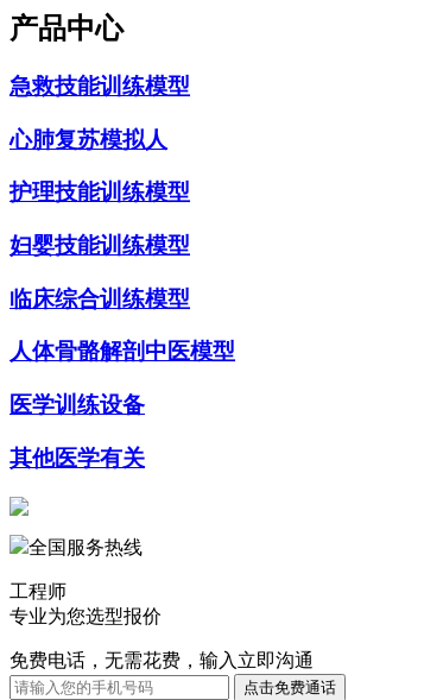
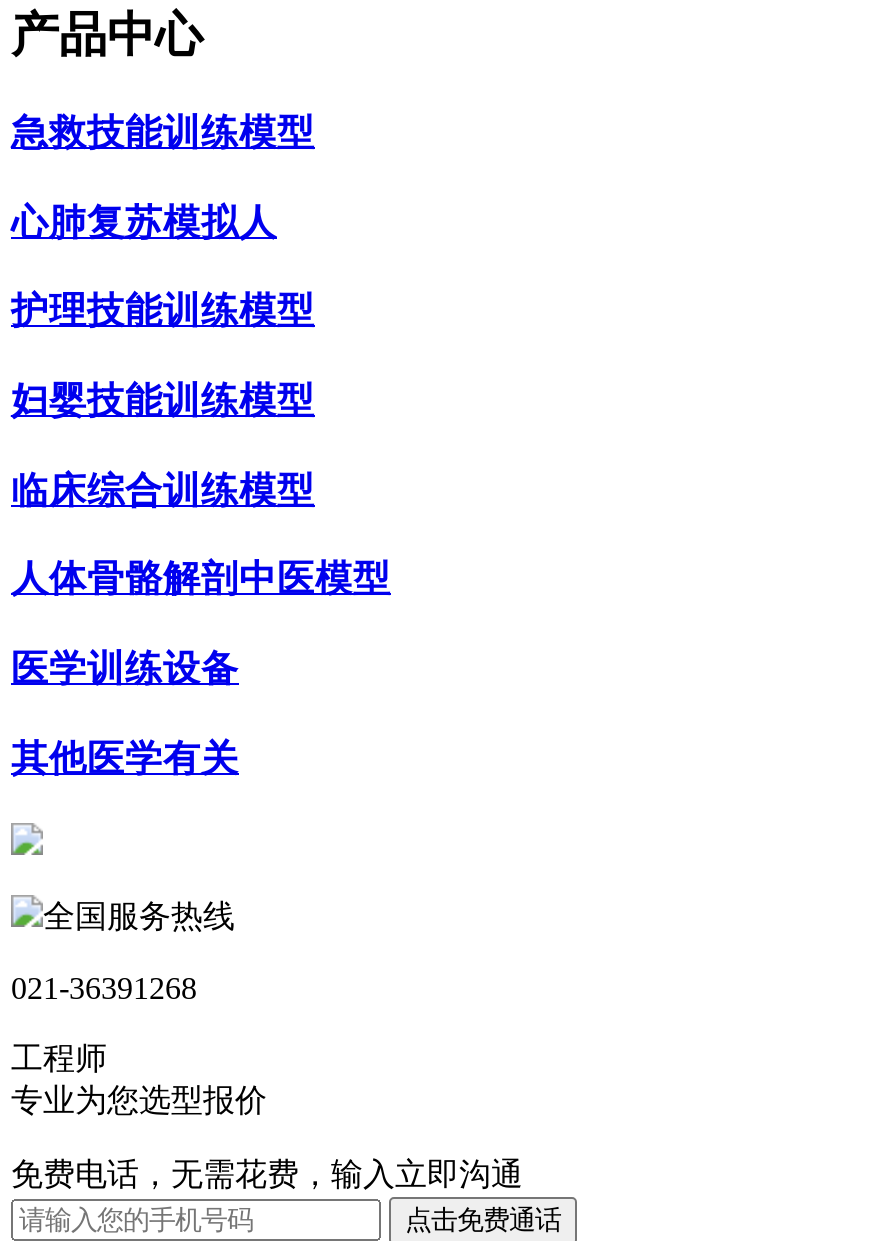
none -> [11,970,197,1004] 021-36391268

